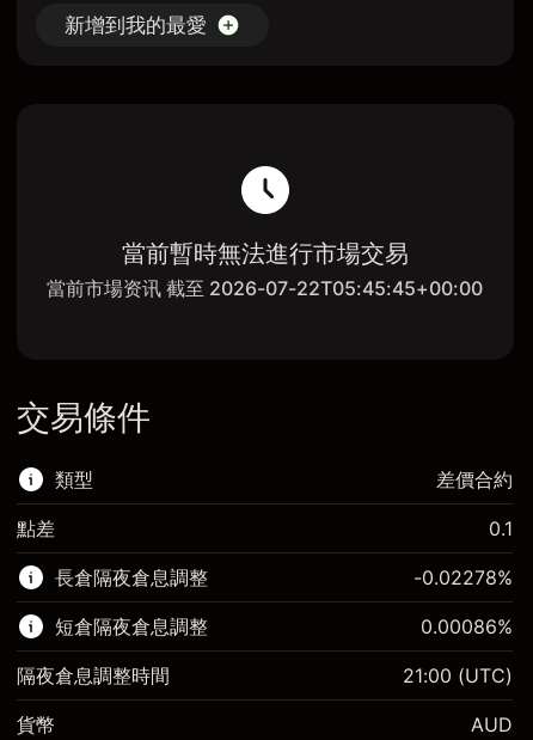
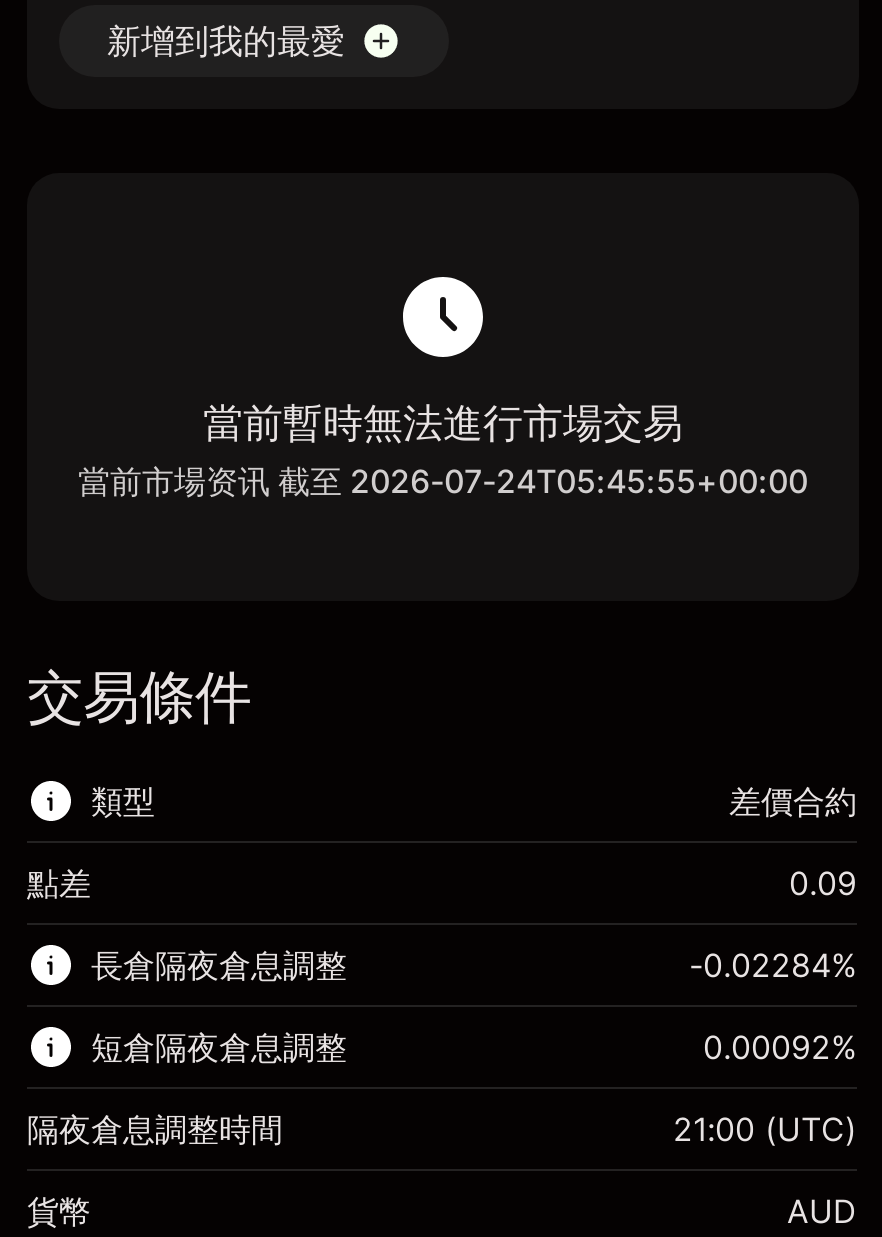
[47,276,483,300] 當前市場资讯 截至 2026-07-22T05:45:45+00:00 -> [78,461,808,501] 當前市場资讯 截至 2026-07-24T05:45:55+00:00
[489,516,513,540] 0.1 -> [789,863,857,903] 0.09
[413,565,513,589] -0.02278% -> [689,945,857,985] -0.02284%
[421,614,513,638] 0.00086% -> [703,1027,857,1067] 0.00092%

